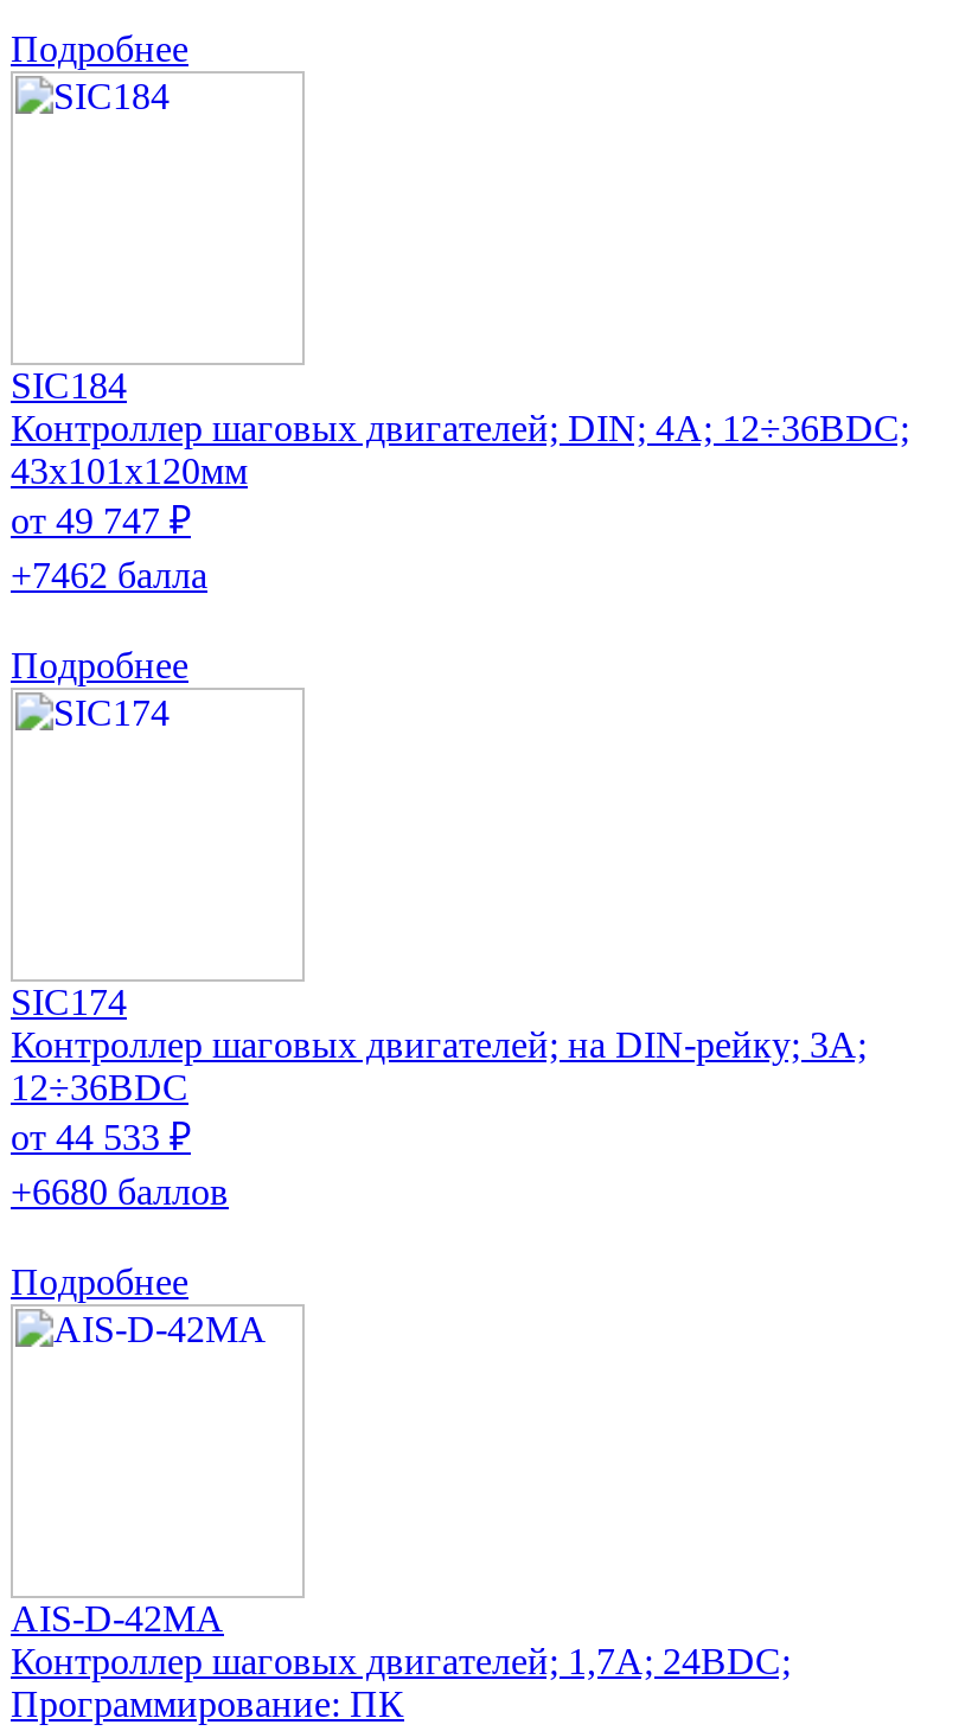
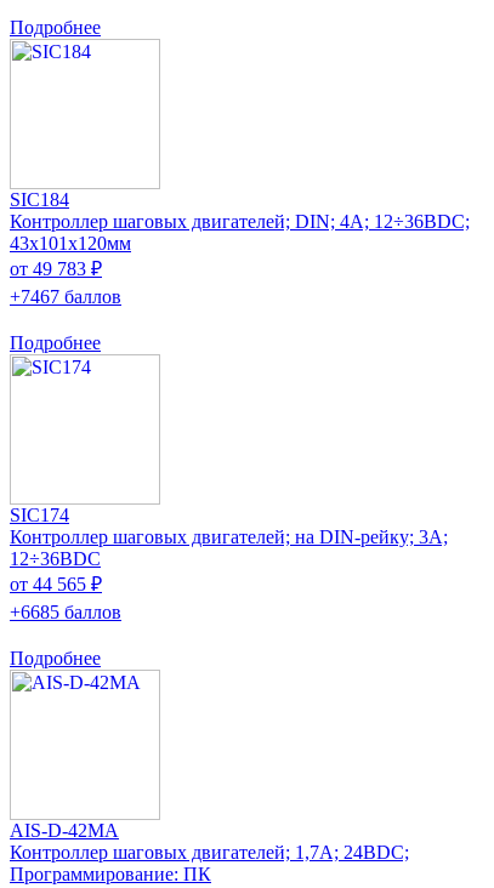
[11,500,207,595] от 49 747 ₽ | +7462 балла -> [10,258,121,307] от 49 783 ₽ | +7467 баллов
[11,1117,191,1157] от 44 533 ₽ -> [10,574,102,594] от 44 565 ₽
[11,1171,229,1211] +6680 баллов -> [10,602,121,622] +6685 баллов

